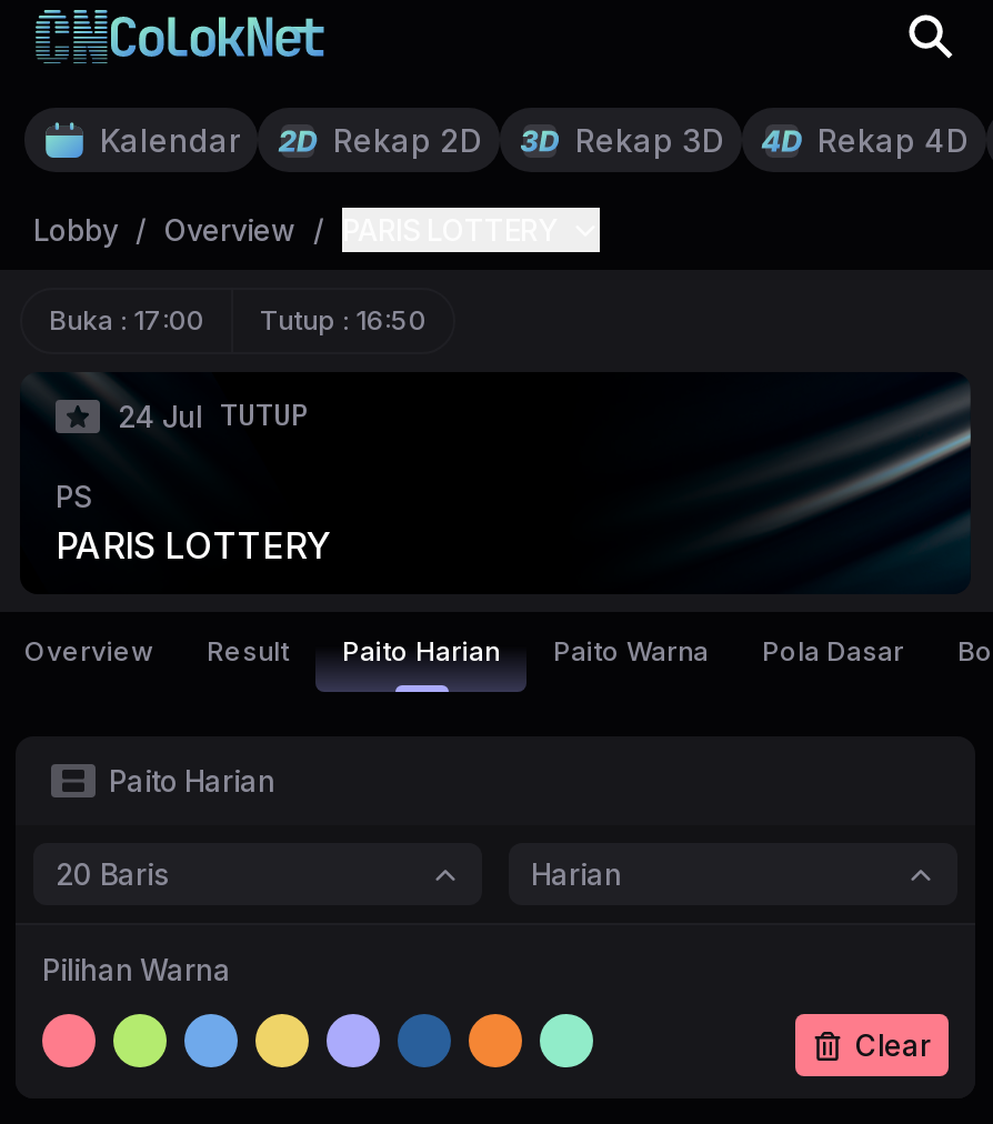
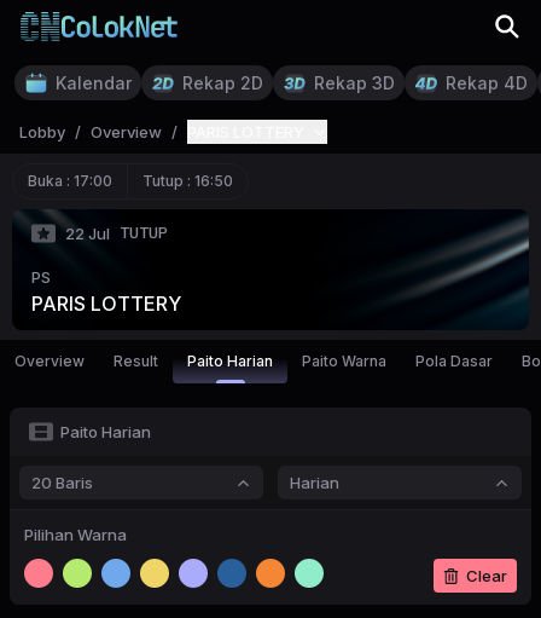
[118,397,309,434] 24 Jul TUTUP -> [65,223,168,243] 22 Jul TUTUP

